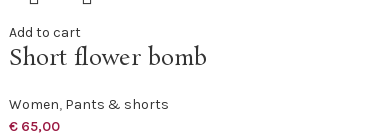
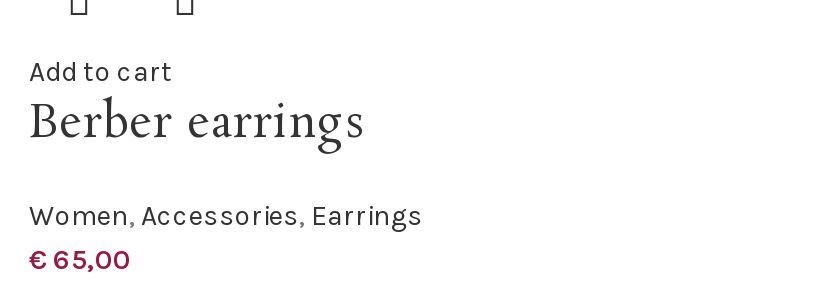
[9,43,207,74] Short flower bomb -> [29,94,365,156] Berber earrings
[9,96,169,113] Women, Pants & shorts -> [29,200,423,234] Women, Accessories, Earrings

